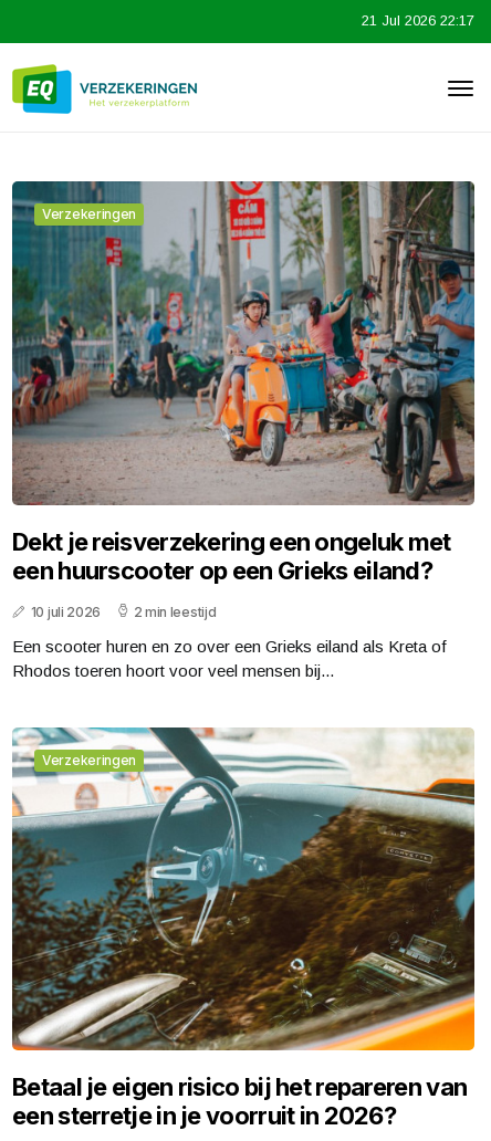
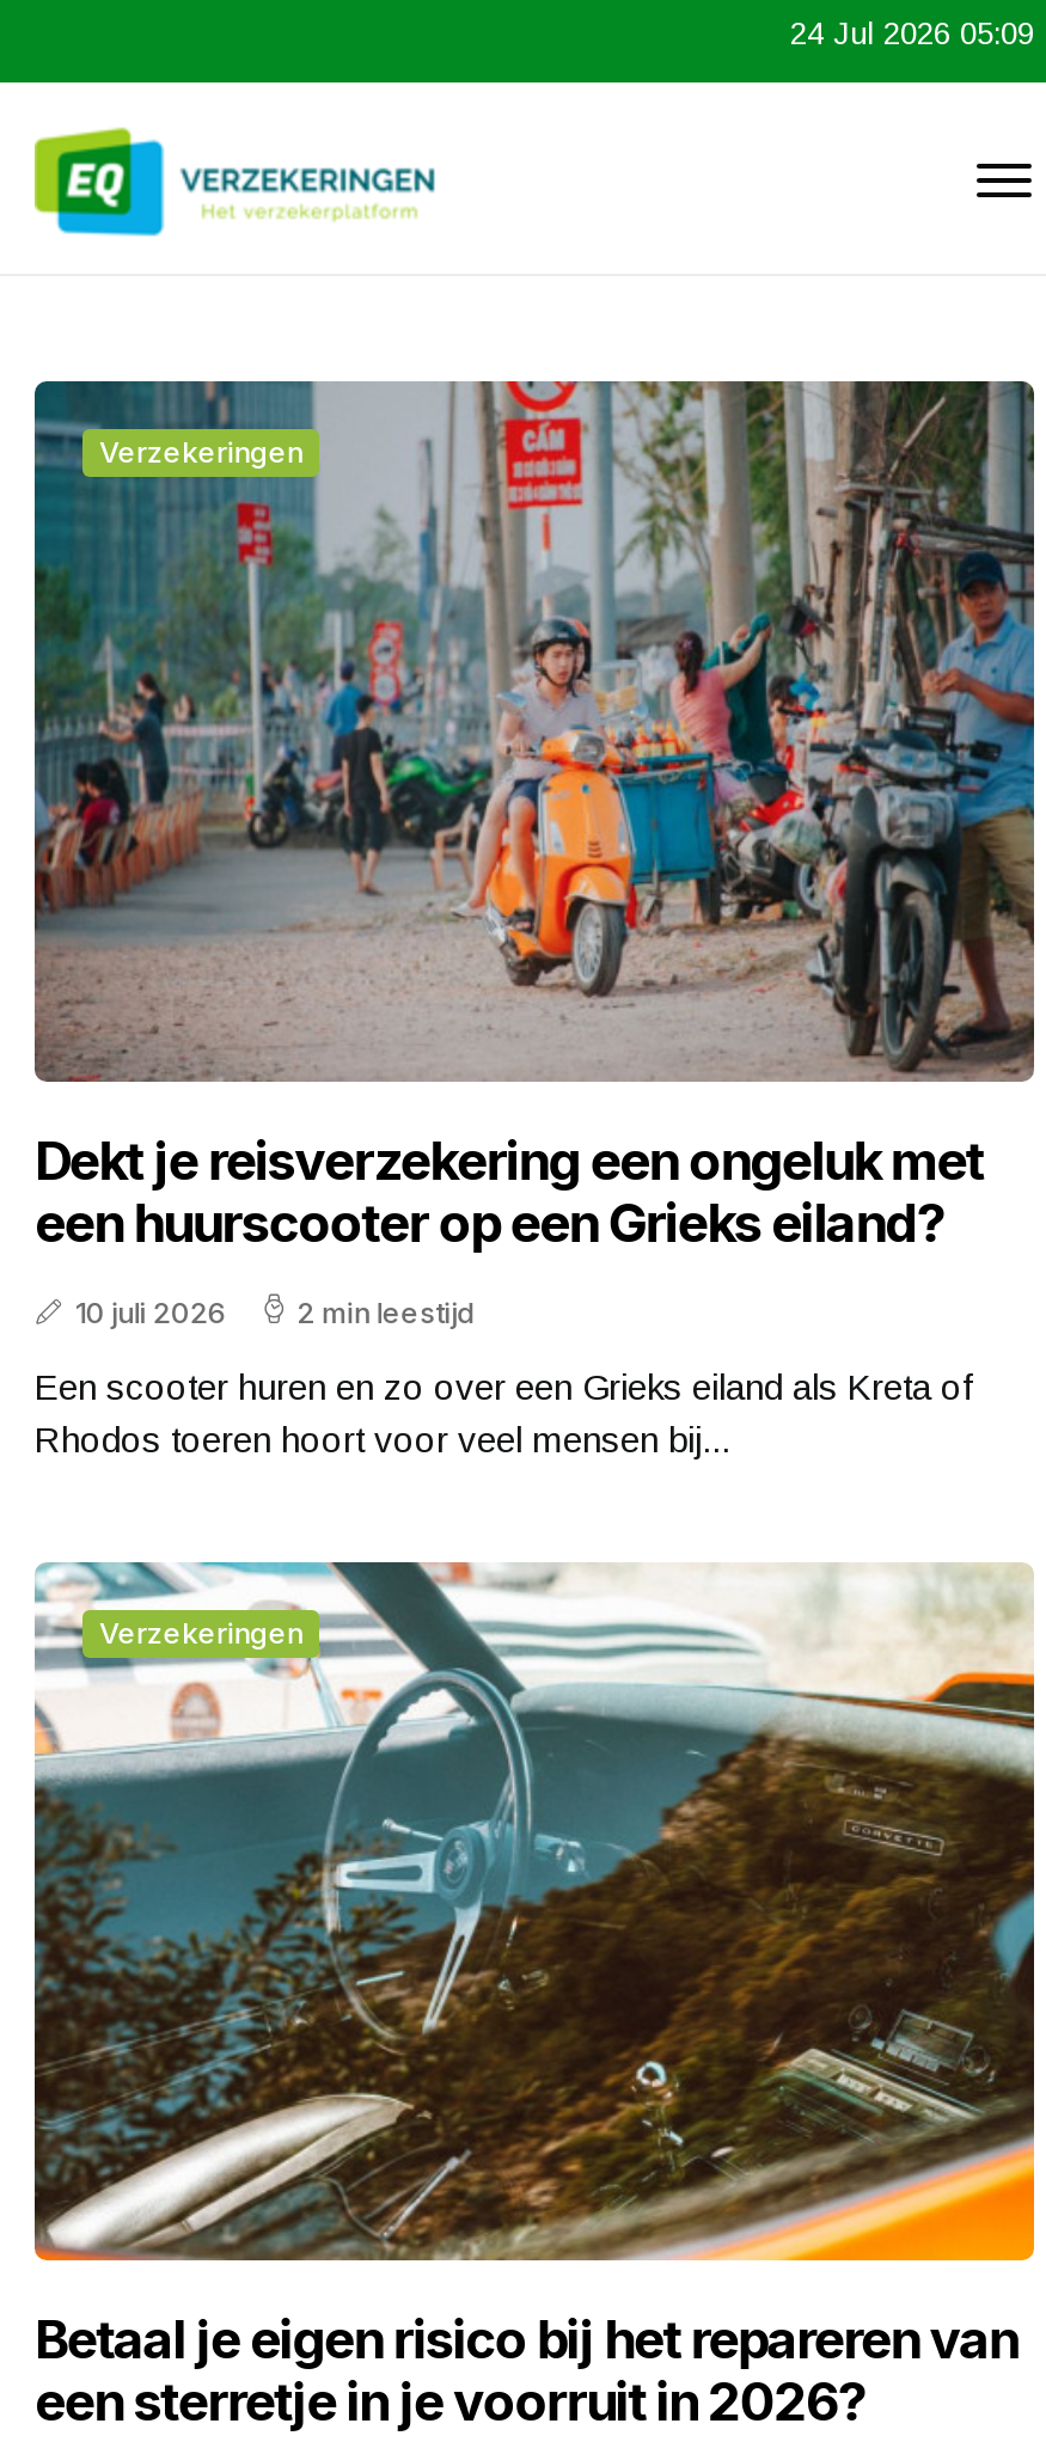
[362,12,474,29] 21 Jul 2026 22:17 -> [790,16,1034,51] 24 Jul 2026 05:09

